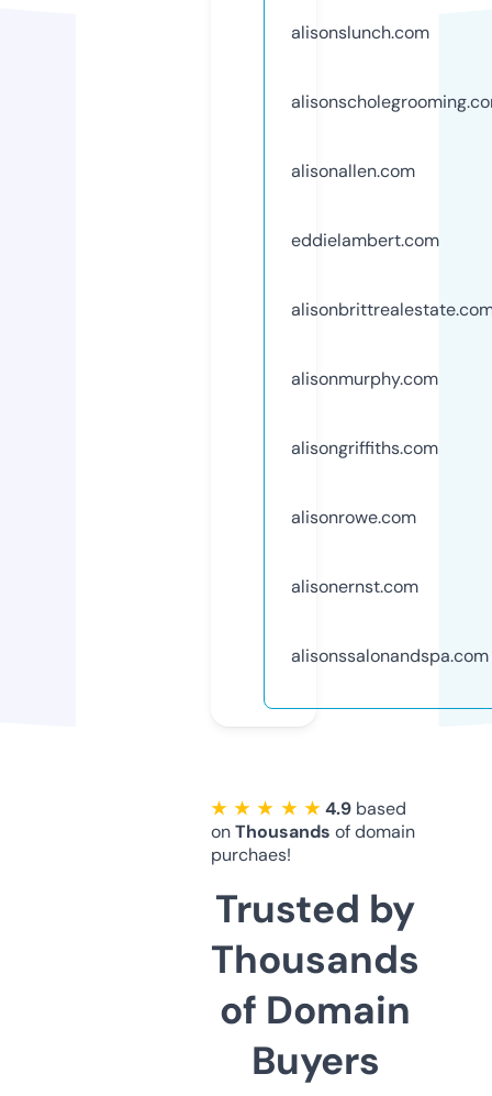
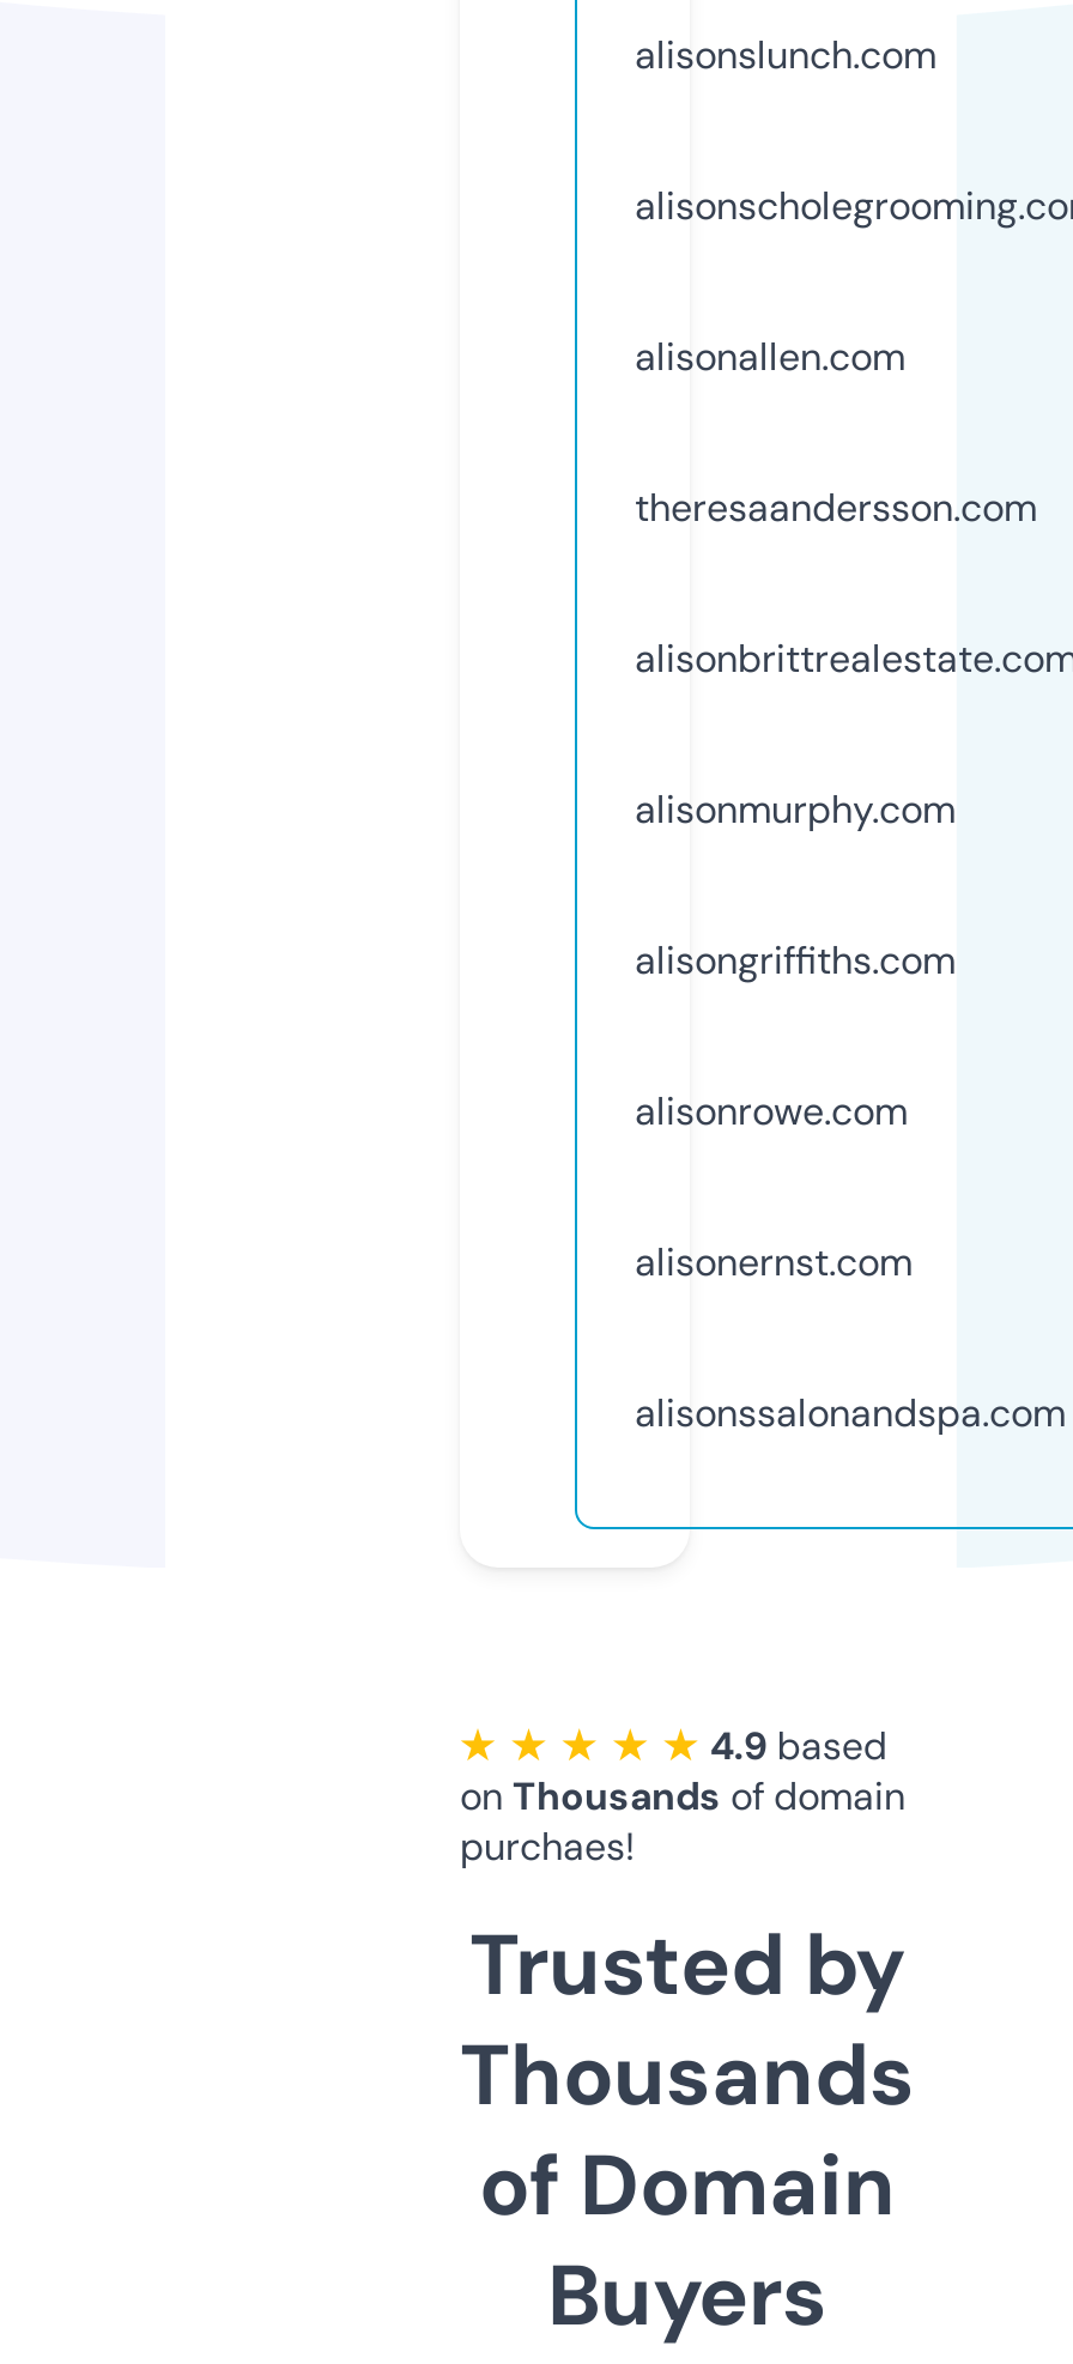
[291,228,439,252] eddielambert.com -> [635,482,1037,532] theresaandersson.com

